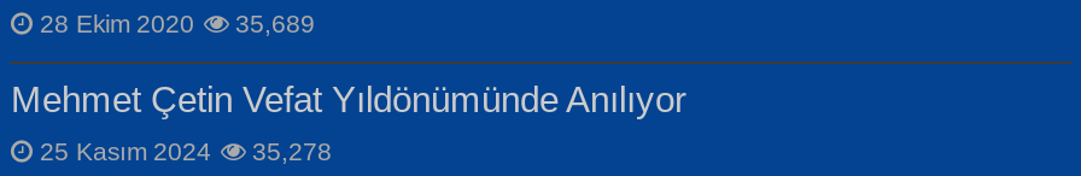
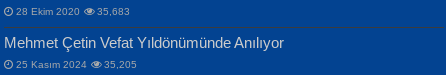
[40,11,315,37] 28 Ekim 2020 35,689 -> [16,6,130,17] 28 Ekim 2020 35,683
[40,139,332,165] 25 Kasım 2024 35,278 -> [16,59,137,70] 25 Kasım 2024 35,205

